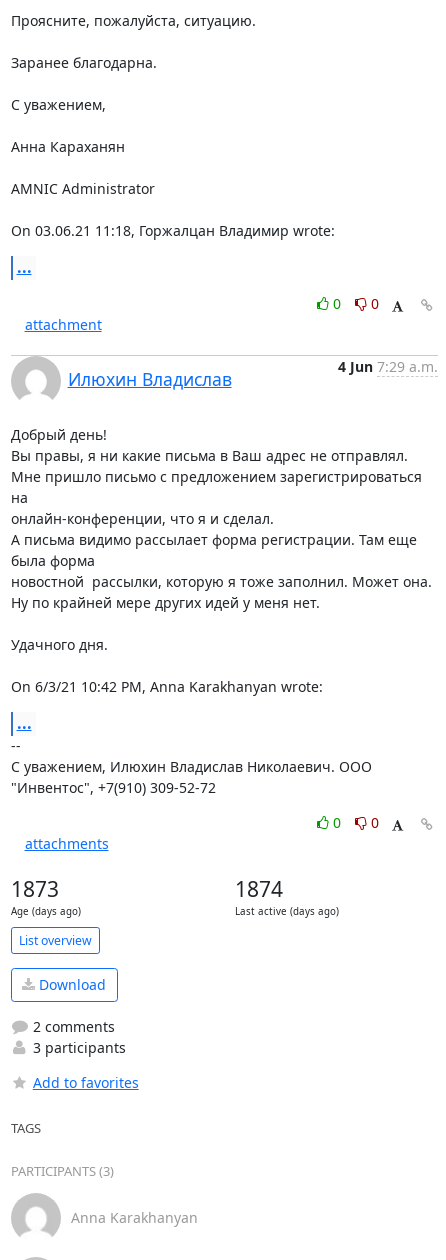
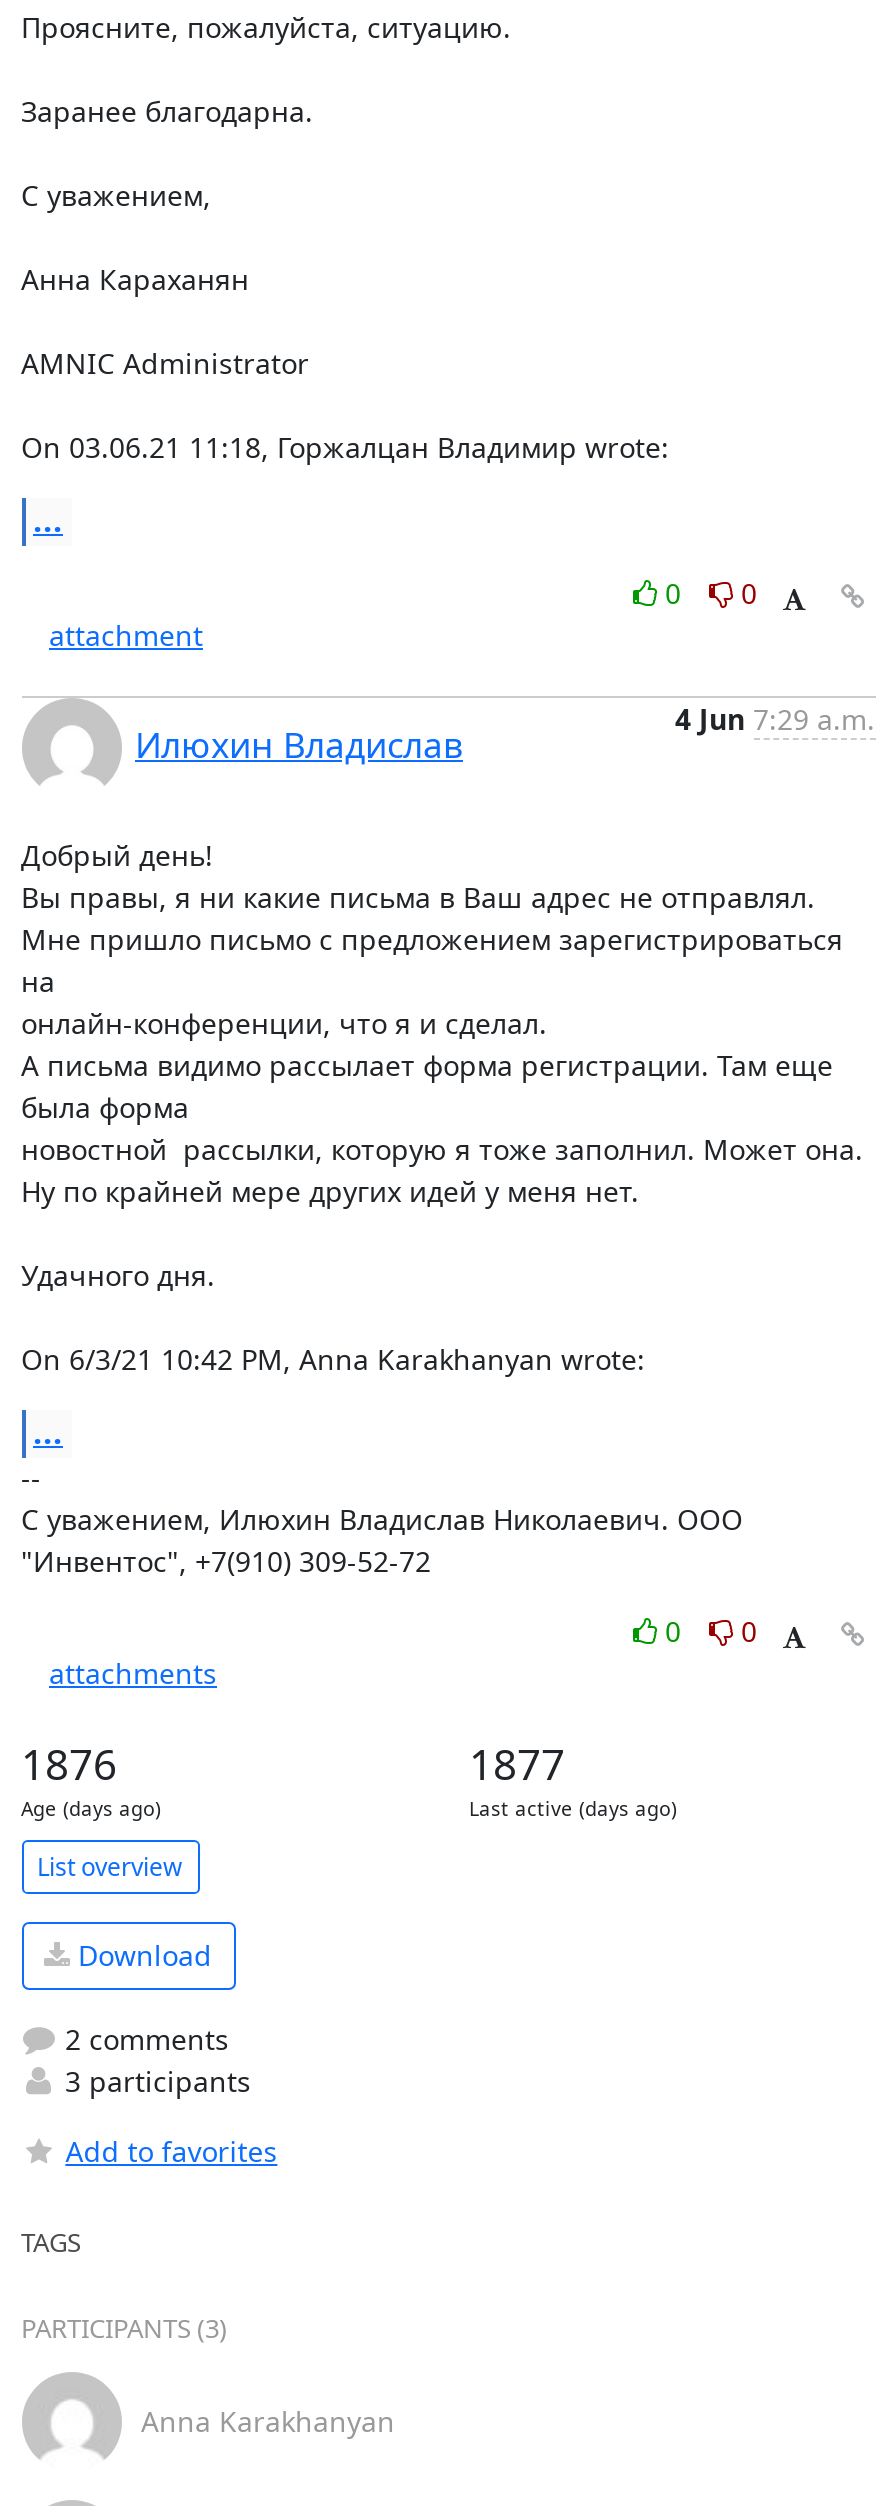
[10,875,58,903] 1873 -> [21,1736,117,1792] 1876
[234,875,282,903] 1874 -> [469,1736,565,1792] 1877

